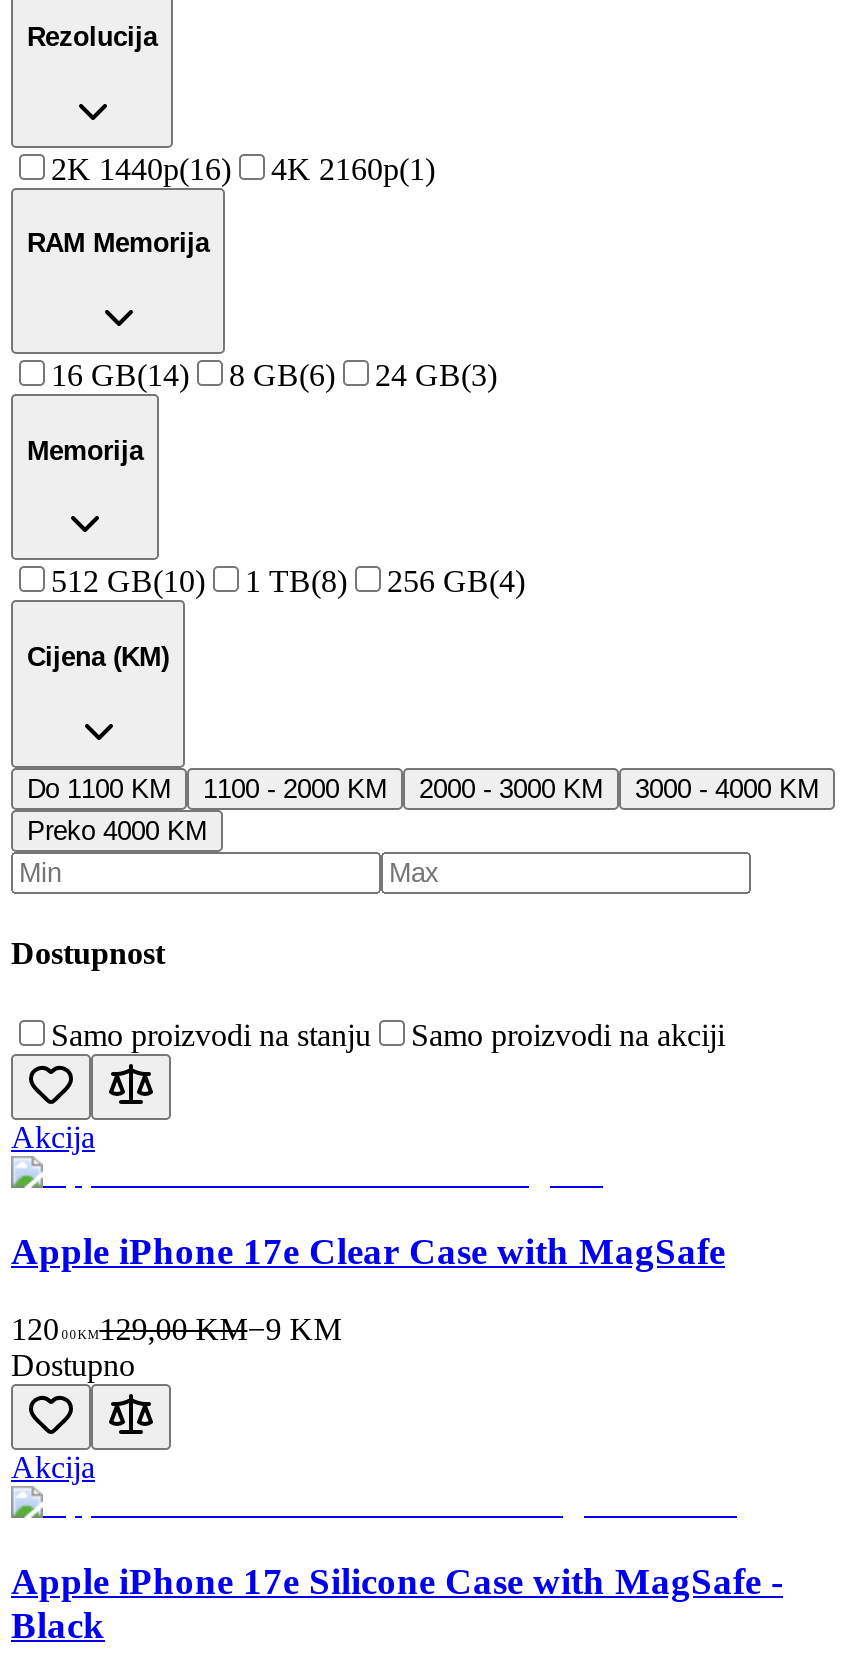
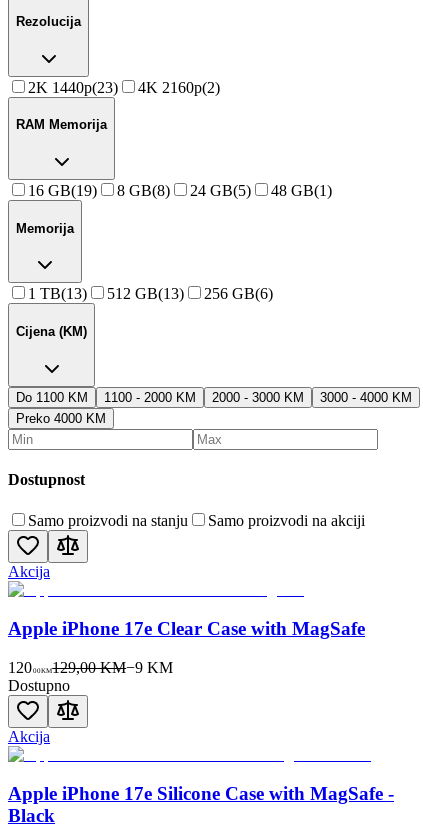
[51,151,231,185] 2K 1440p(16) -> [28,78,118,95] 2K 1440p(23)
[271,151,435,185] 4K 2160p(1) -> [138,78,220,95] 4K 2160p(2)
[51,358,497,392] 16 GB(14) | 8 GB(6) | 24 GB(3) -> [28,182,332,199] 16 GB(19) | 8 GB(8) | 24 GB(5) | 48 GB(1)
[51,565,525,599] 512 GB(10) | 1 TB(8) | 256 GB(4) -> [28,285,273,302] 1 TB(13) | 512 GB(13) | 256 GB(6)

